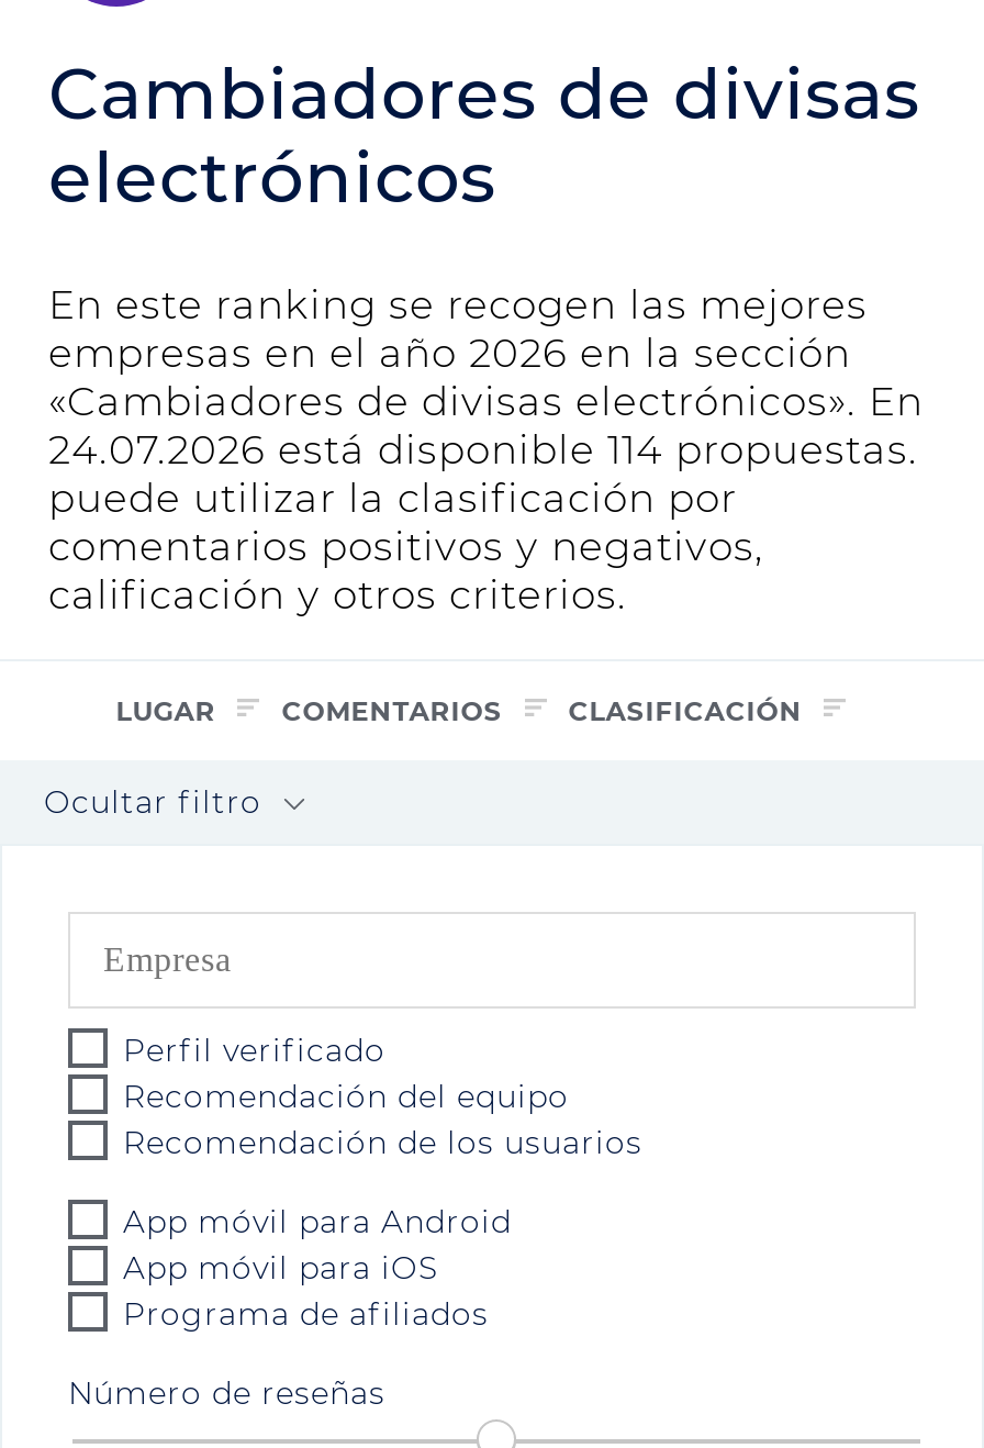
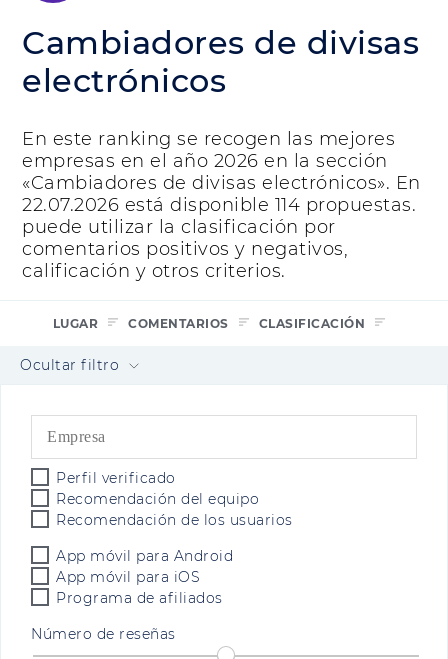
[48,427,918,475] 24.07.2026 está disponible 114 propuestas. -> [22,194,416,216] 22.07.2026 está disponible 114 propuestas.

